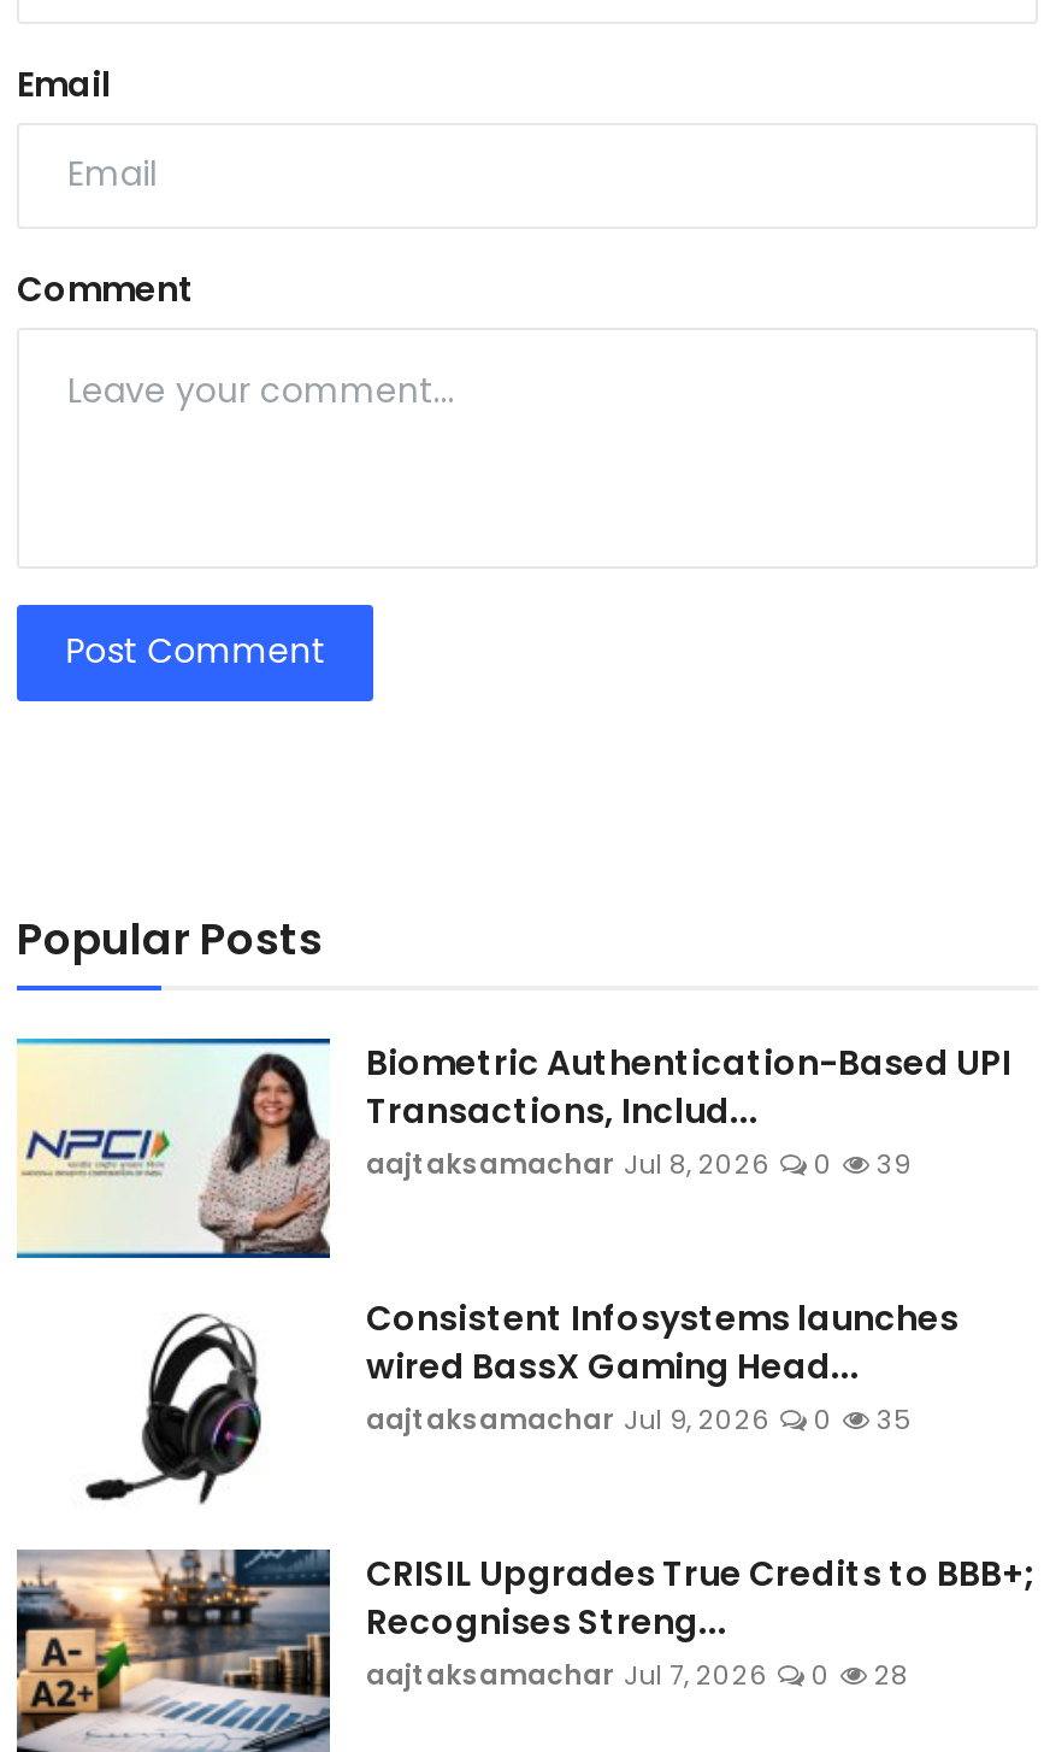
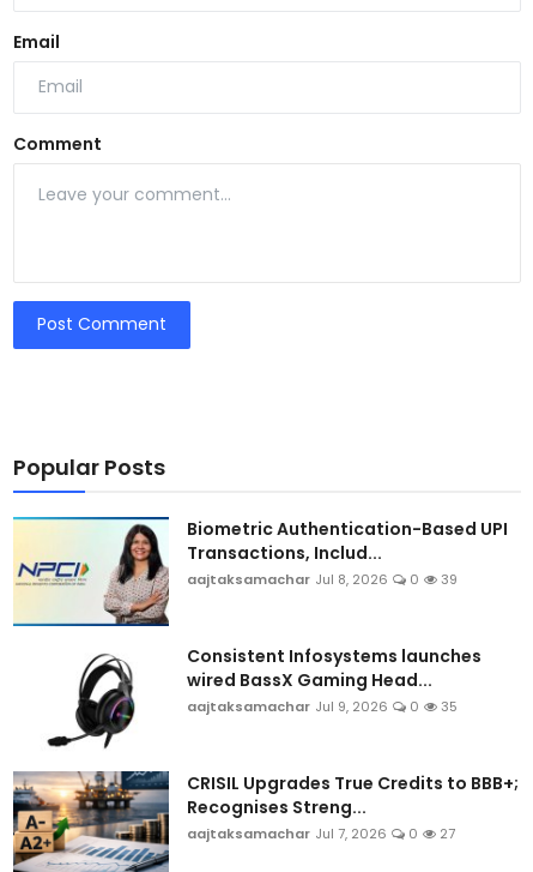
[366,1655,908,1694] aajtaksamachar Jul 7, 2026 0 28 -> [187,824,455,843] aajtaksamachar Jul 7, 2026 0 27

